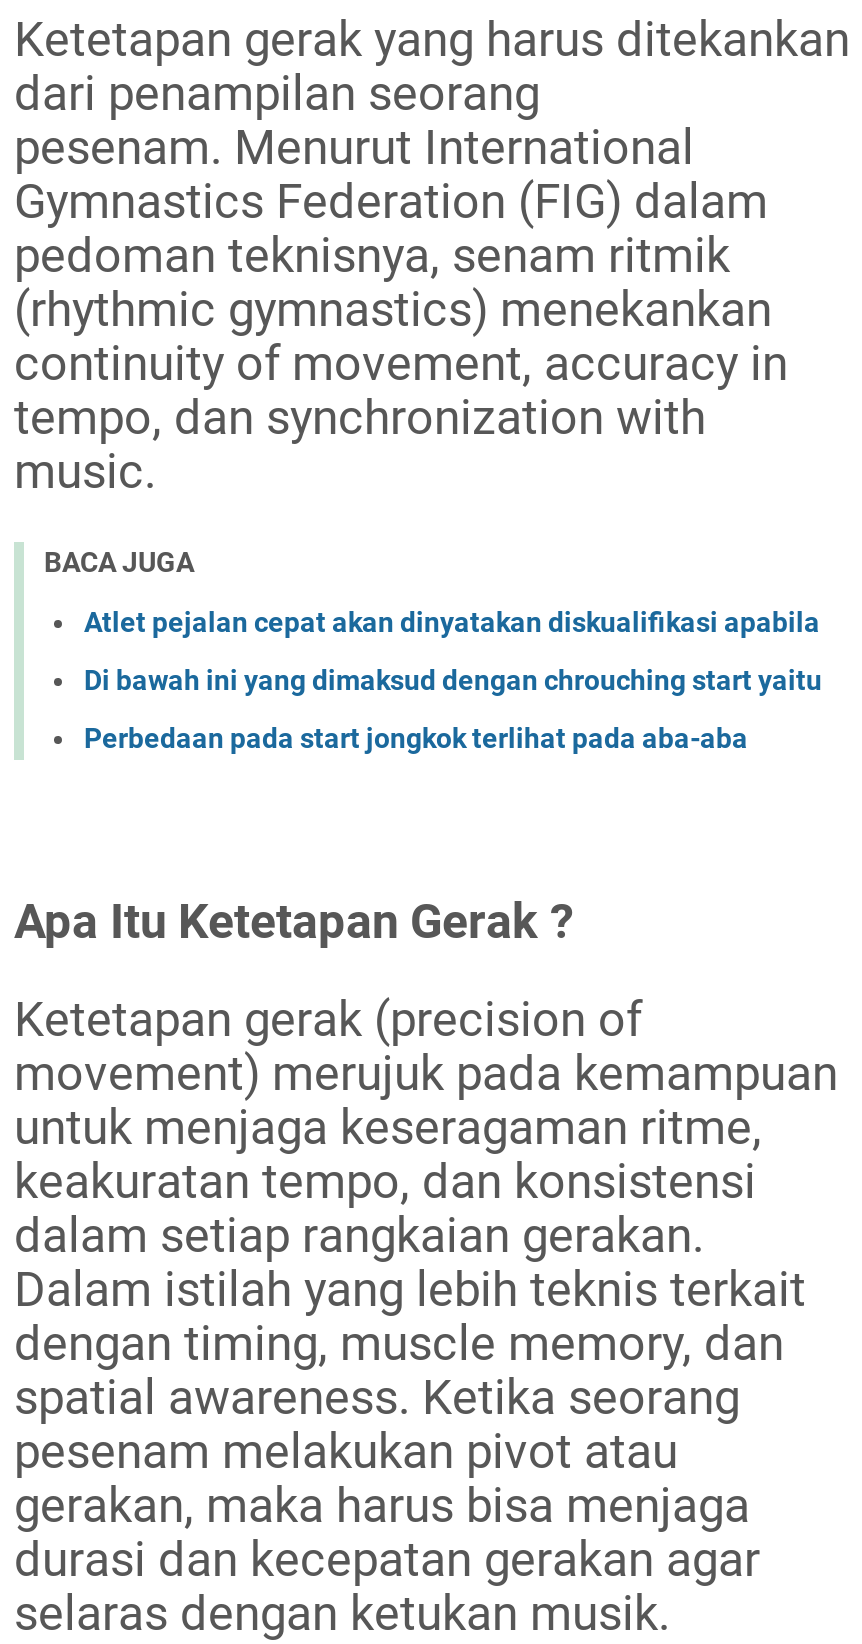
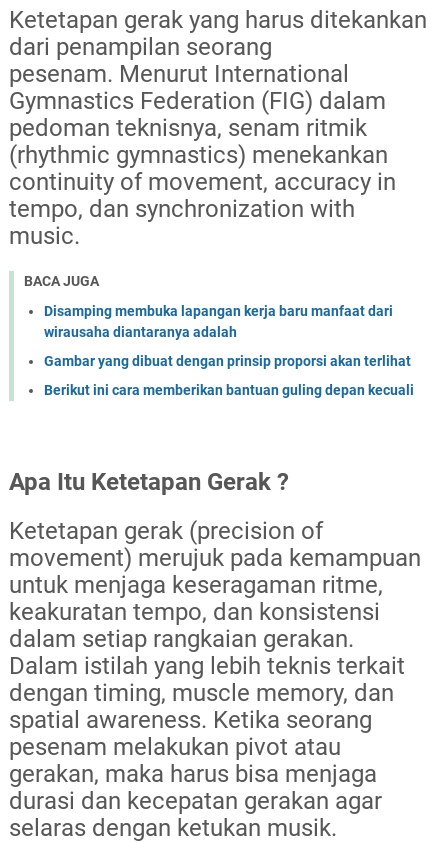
[84,606,820,638] Atlet pejalan cepat akan dinyatakan diskualifikasi apabila -> [44,303,393,340] Disamping membuka lapangan kerja baru manfaat dari | wirausaha diantaranya adalah
[84,664,822,696] Di bawah ini yang dimaksud dengan chrouching start yaitu -> [44,353,411,369] Gambar yang dibuat dengan prinsip proporsi akan terlihat
[84,722,748,754] Perbedaan pada start jongkok terlihat pada aba-aba -> [44,382,414,398] Berikut ini cara memberikan bantuan guling depan kecuali

